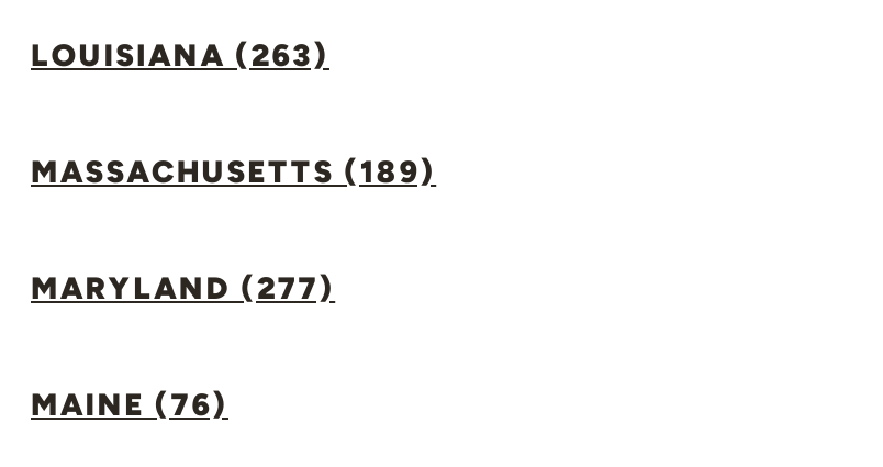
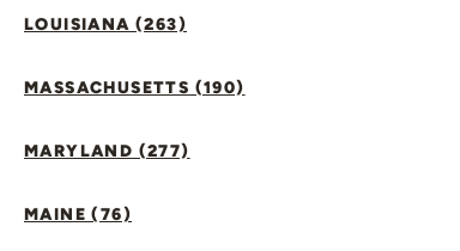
[31,154,436,191] MASSACHUSETTS (189) -> [24,78,245,98] MASSACHUSETTS (190)

